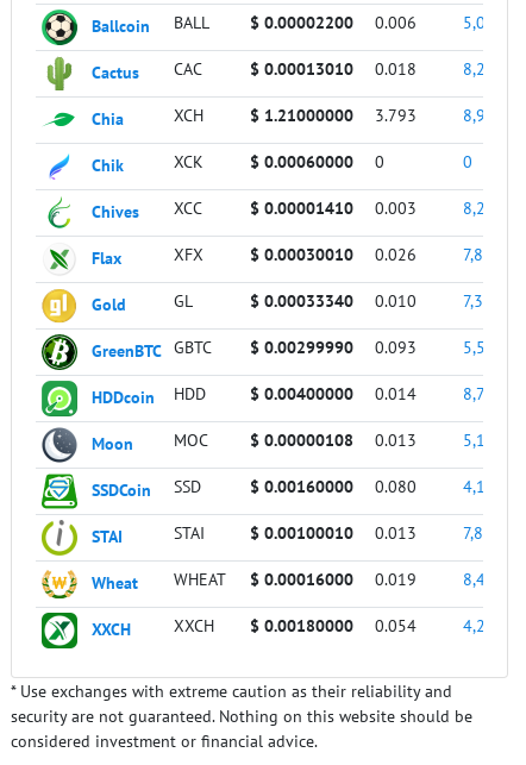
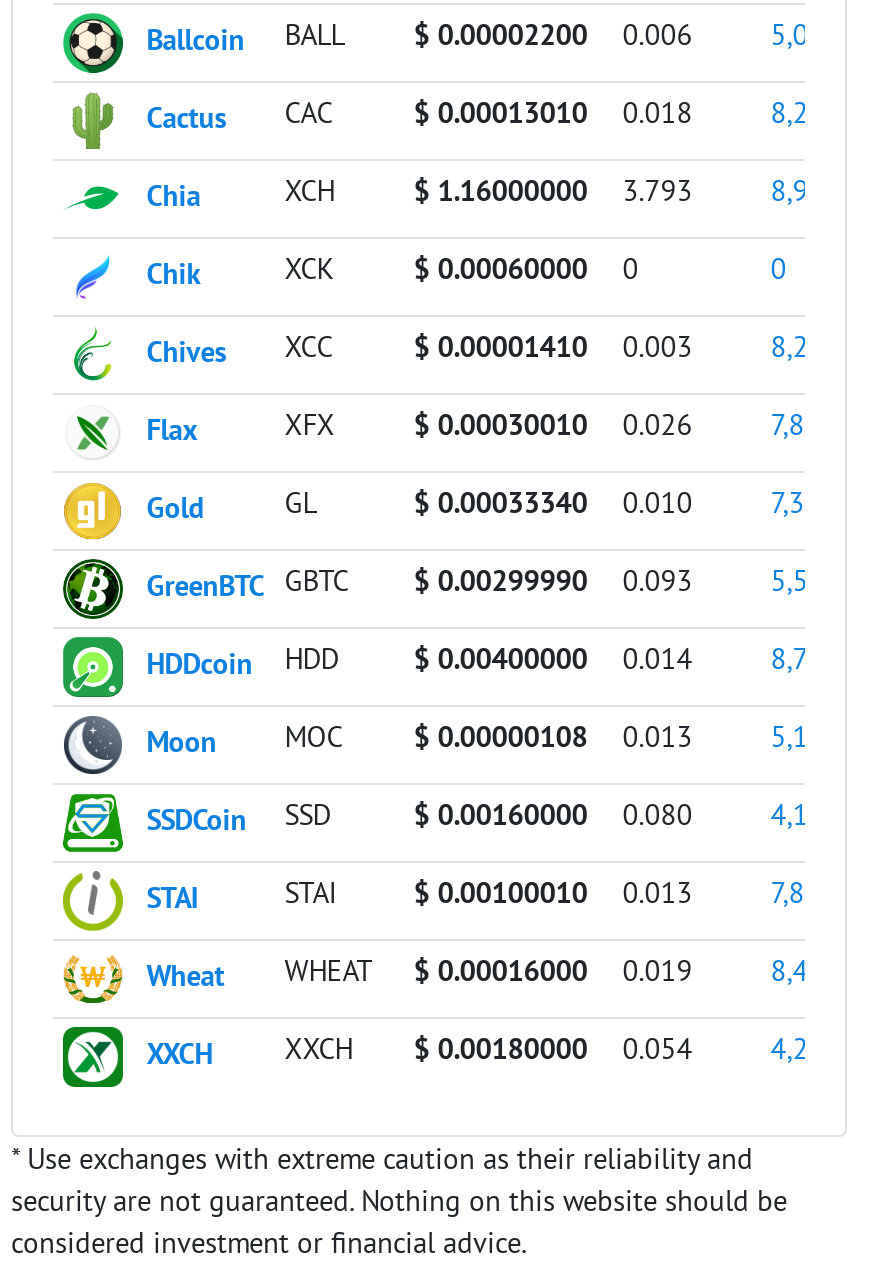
[250,103,416,126] $ 1.21000000 3.793 -> [413,171,693,209] $ 1.16000000 3.793

